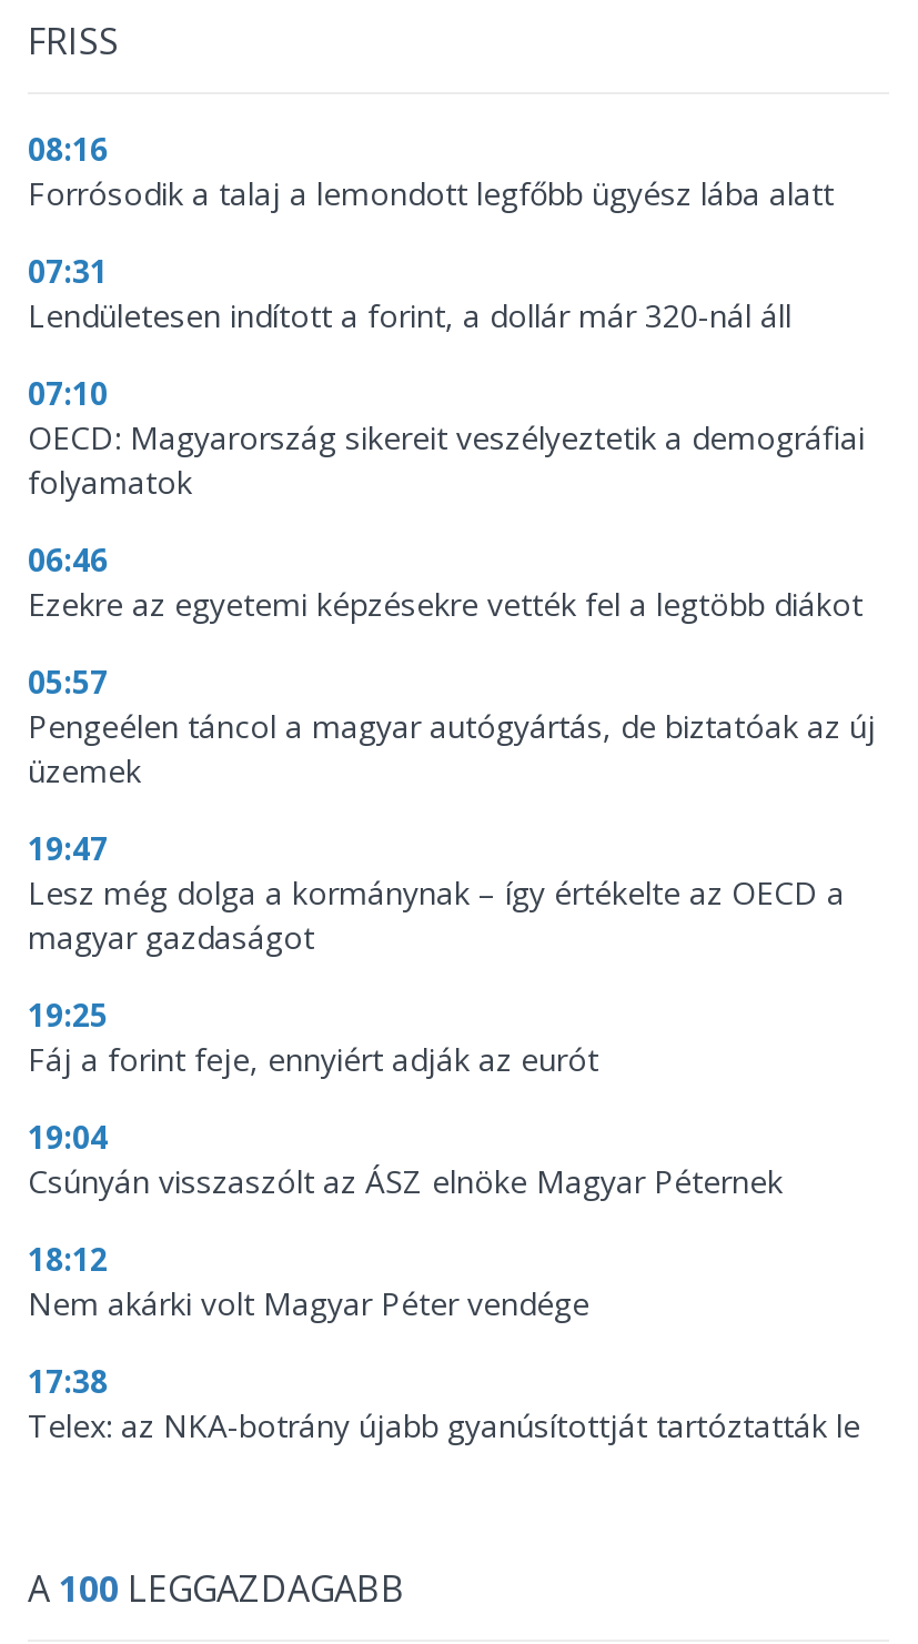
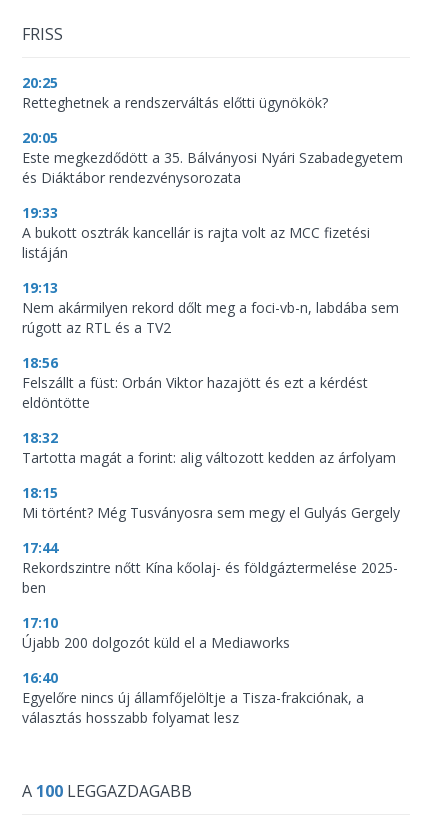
[28,128,834,214] 08:16 | Forrósodik a talaj a lemondott legfőbb ügyész lába alatt -> [22,73,328,112] 20:25 | Retteghetnek a rendszerváltás előtti ügynökök?
[28,250,791,336] 07:31 | Lendületesen indított a forint, a dollár már 320-nál áll -> [22,128,403,187] 20:05 | Este megkezdődött a 35. Bálványosi Nyári Szabadegyetem | és Diáktábor rendezvénysorozata
[28,372,865,503] 07:10 | OECD: Magyarország sikereit veszélyeztetik a demográfiai | folyamatok -> [22,203,370,262] 19:33 | A bukott osztrák kancellár is rajta volt az MCC fizetési | listáján
[28,538,862,625] 06:46 | Ezekre az egyetemi képzésekre vették fel a legtöbb diákot -> [22,278,399,337] 19:13 | Nem akármilyen rekord dőlt meg a foci-vb-n, labdába sem | rúgott az RTL és a TV2
[28,660,876,791] 05:57 | Pengeélen táncol a magyar autógyártás, de biztatóak az új | üzemek -> [22,353,368,412] 18:56 | Felszállt a füst: Orbán Viktor hazajött és ezt a kérdést | eldöntötte
[28,827,845,958] 19:47 | Lesz még dolga a kormánynak – így értékelte az OECD a | magyar gazdaságot -> [22,428,396,467] 18:32 | Tartotta magát a forint: alig változott kedden az árfolyam
[28,994,598,1080] 19:25 | Fáj a forint feje, ennyiért adják az eurót -> [22,483,400,522] 18:15 | Mi történt? Még Tusványosra sem megy el Gulyás Gergely
[28,1116,783,1202] 19:04 | Csúnyán visszaszólt az ÁSZ elnöke Magyar Péternek -> [22,538,398,597] 17:44 | Rekordszintre nőtt Kína kőolaj- és földgáztermelése 2025- | ben
[28,1238,589,1324] 18:12 | Nem akárki volt Magyar Péter vendége -> [22,613,290,652] 17:10 | Újabb 200 dolgozót küld el a Mediaworks
[28,1360,860,1446] 17:38 | Telex: az NKA-botrány újabb gyanúsítottját tartóztatták le -> [22,668,364,727] 16:40 | Egyelőre nincs új államfőjelöltje a Tisza-frakciónak, a | választás hosszabb folyamat lesz

